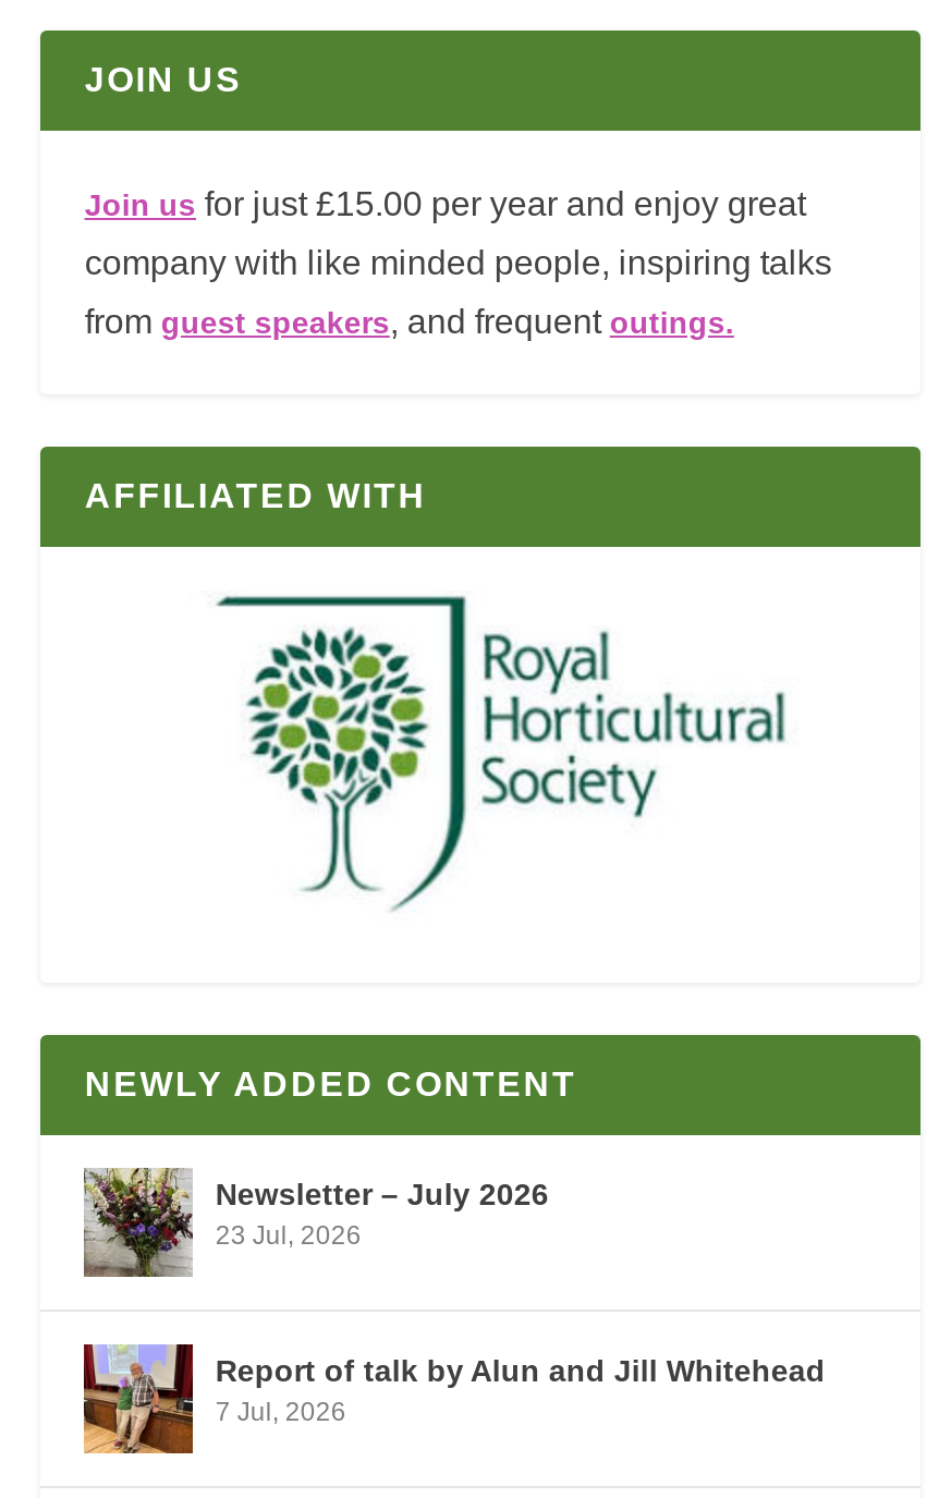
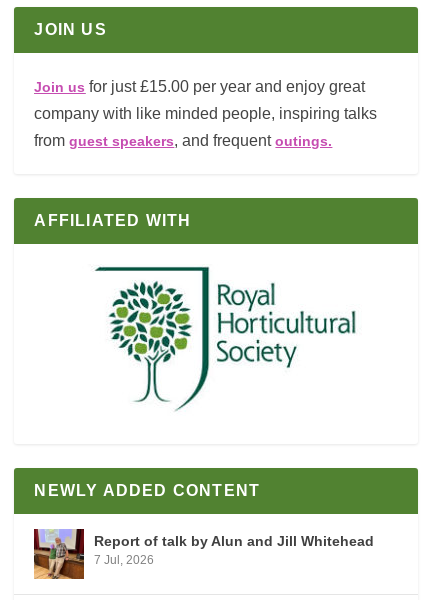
[82,1166,549,1279] [image] | Newsletter – July 2026 | 23 Jul, 2026 -> none

